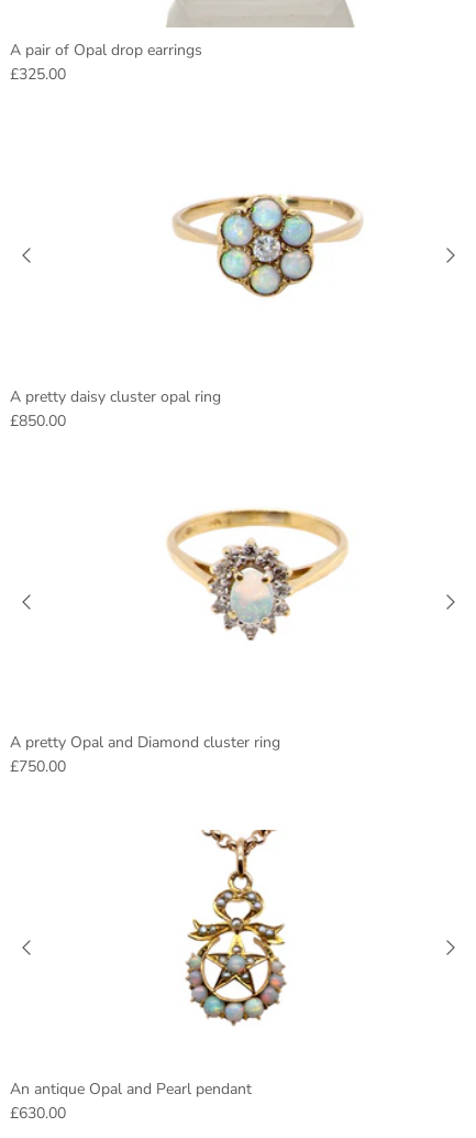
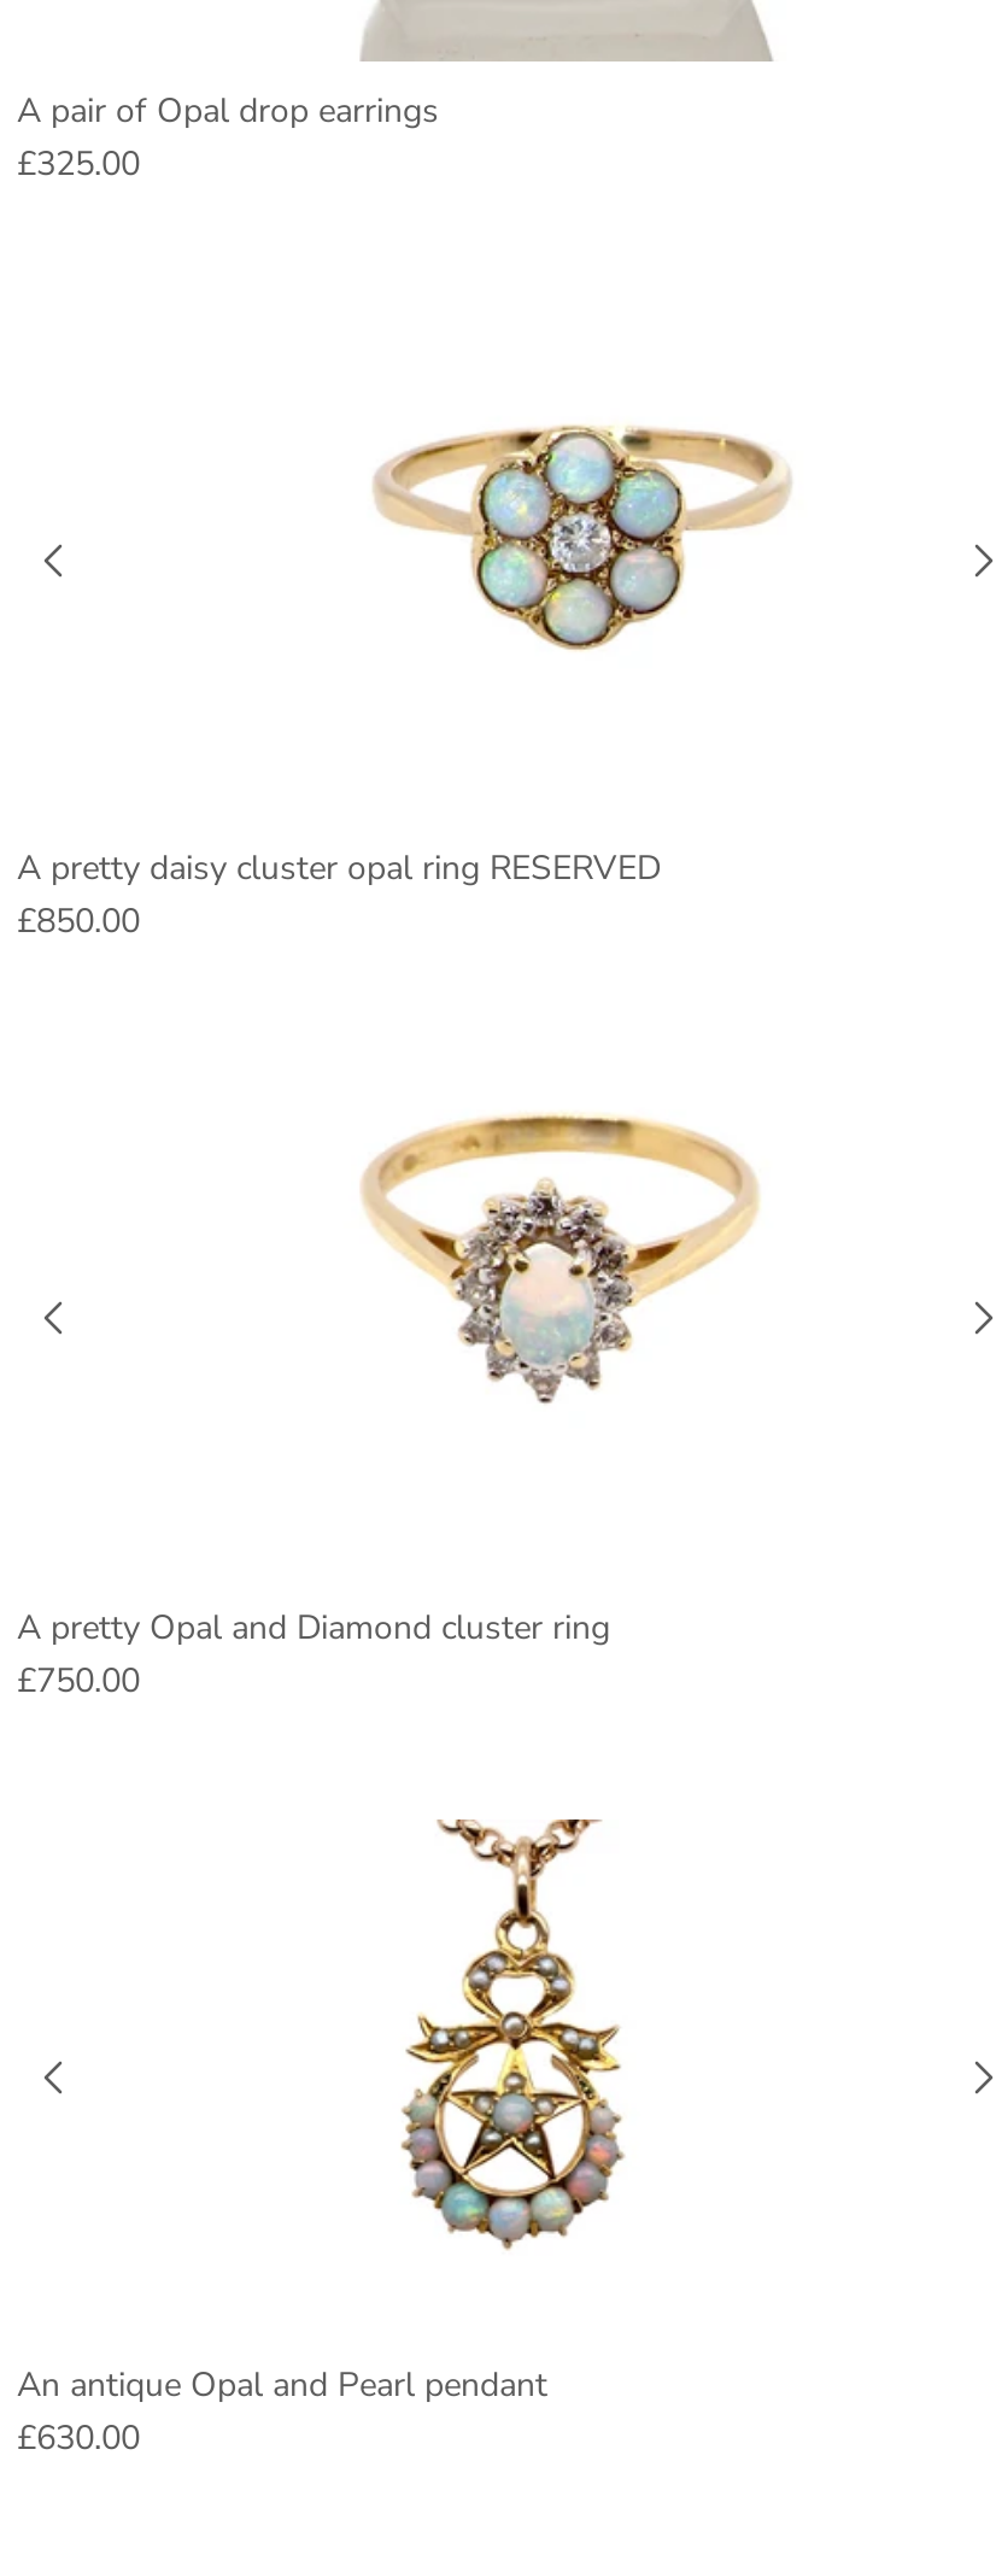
[10,386,221,407] A pretty daisy cluster opal ring -> [17,845,661,891] A pretty daisy cluster opal ring RESERVED

